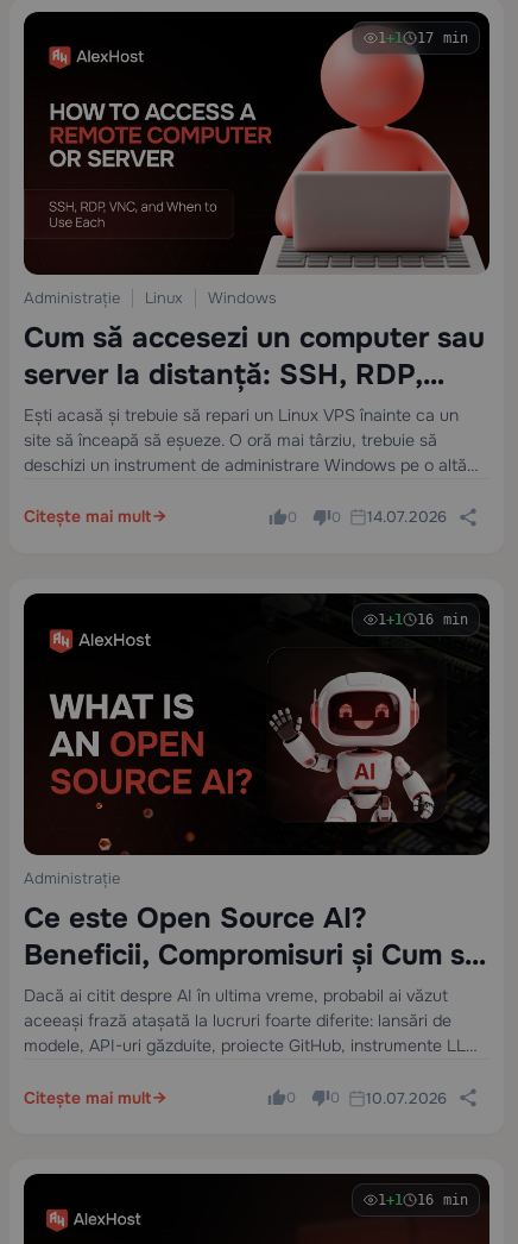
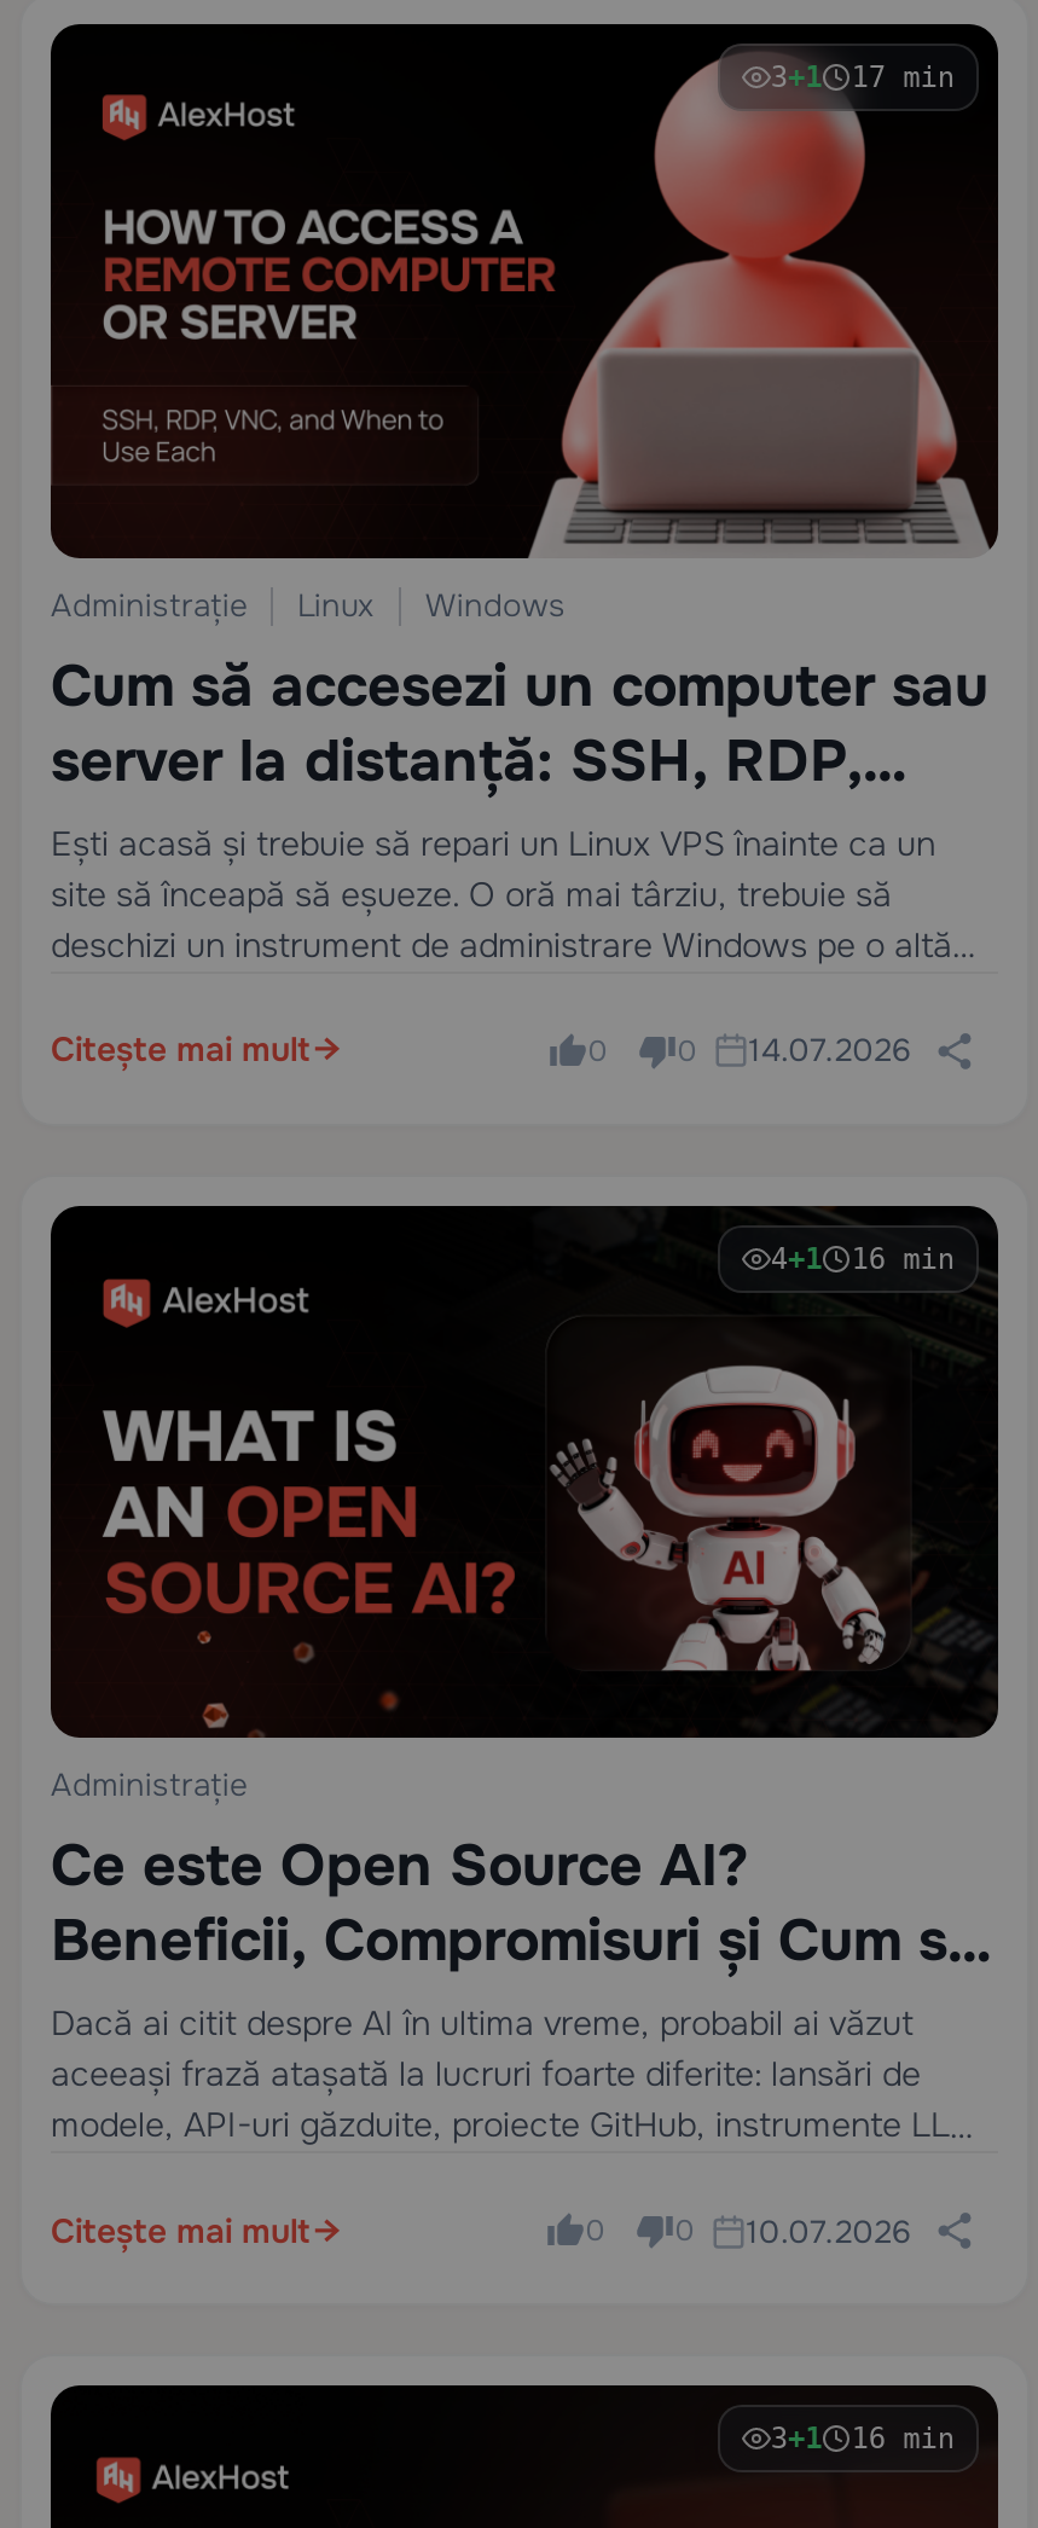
[378,30,468,47] 1+1 17 min -> [771,62,955,95] 3+1 17 min
[378,611,468,628] 1+1 16 min -> [771,1242,955,1276] 4+1 16 min
[378,1192,468,1209] 1+1 16 min -> [771,2423,955,2457] 3+1 16 min

